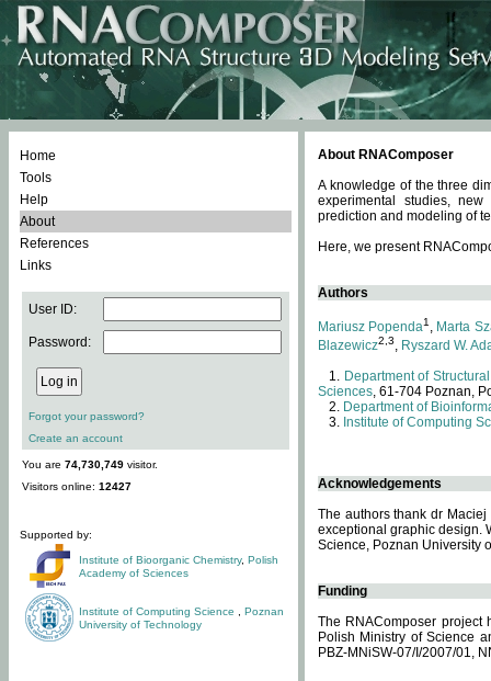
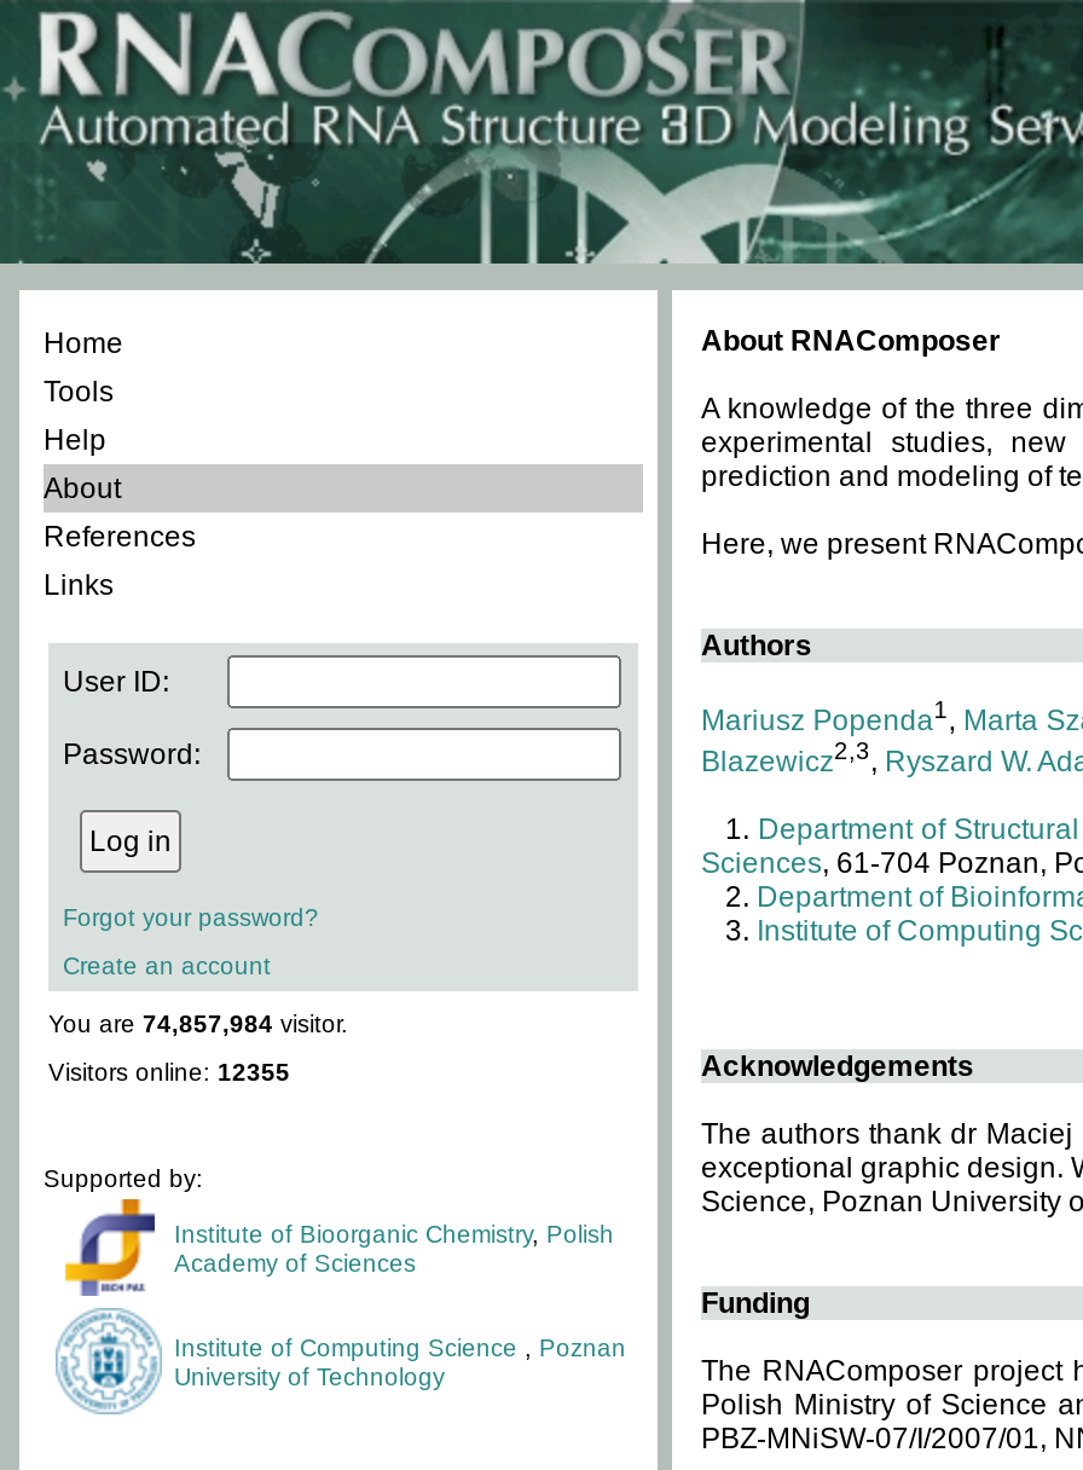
[22,458,158,470] You are 74,730,749 visitor. -> [48,1011,348,1037] You are 74,857,984 visitor.
[22,480,132,492] Visitors online: 12427 -> [48,1059,290,1086] Visitors online: 12355

